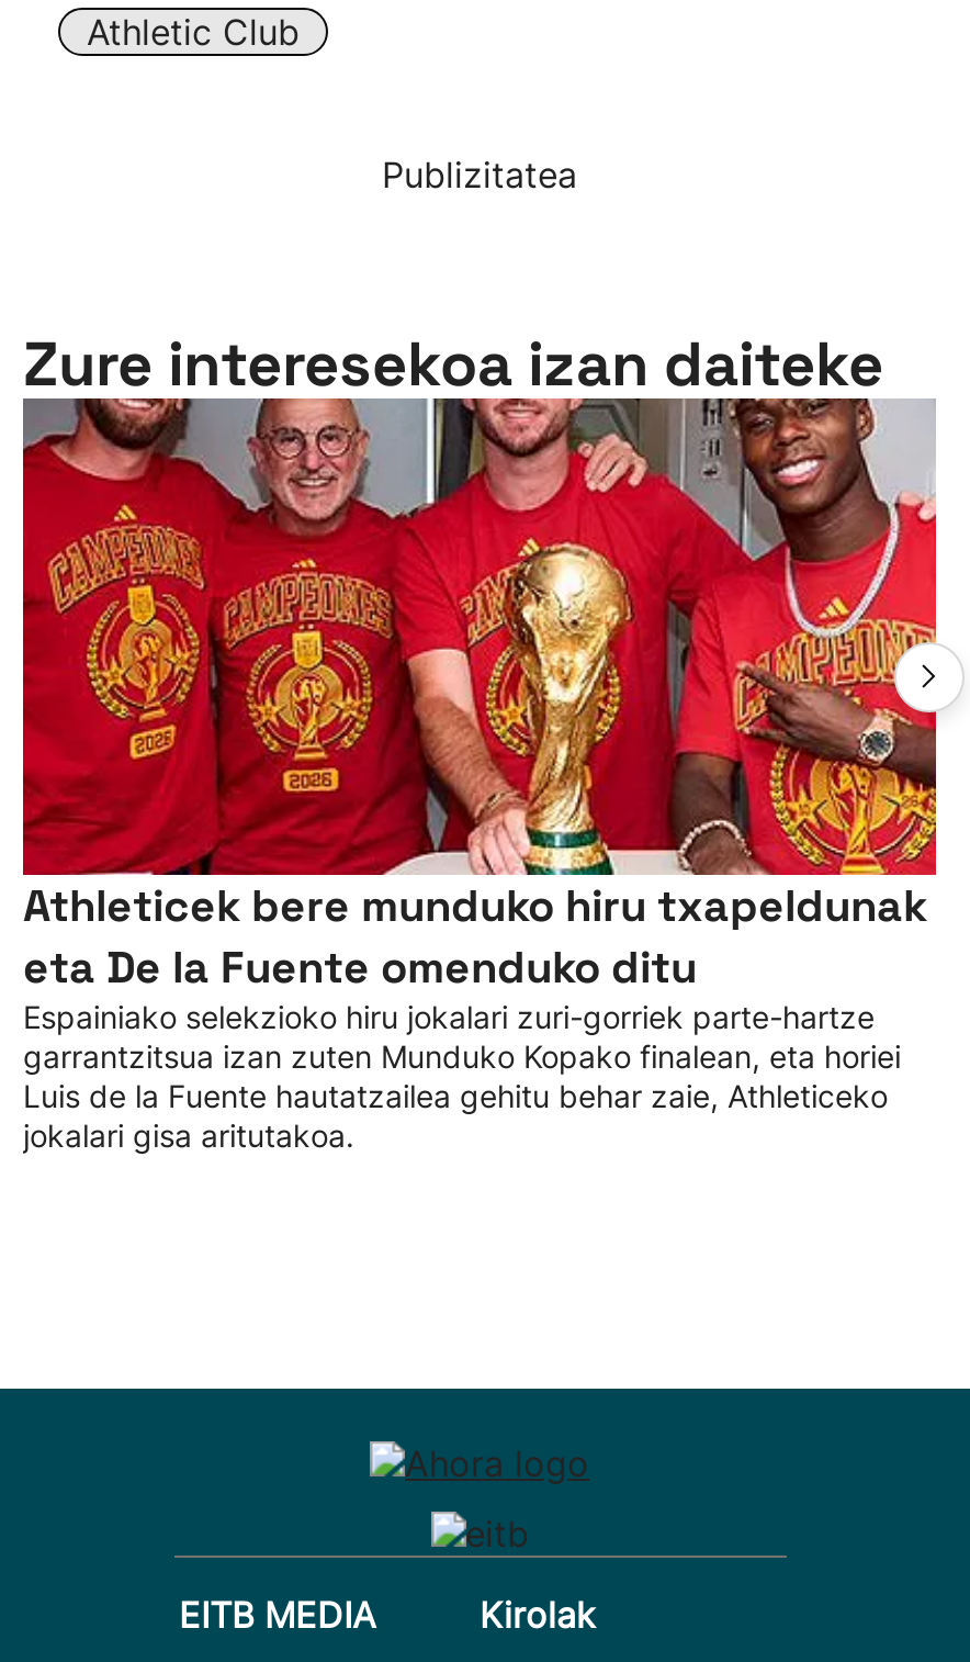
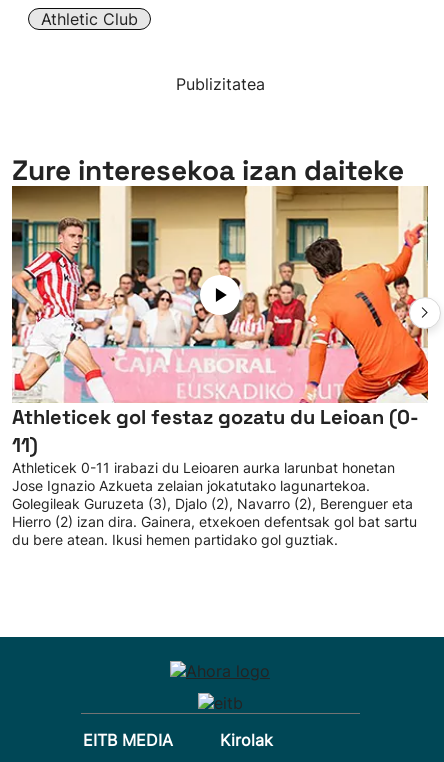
[21,398,938,1154] [image] | Athleticek bere munduko hiru txapeldunak | eta De la Fuente omenduko ditu | Espainiako selekzioko hiru jokalari zuri-gorriek parte-hartze | garrantzitsua izan zuten Munduko Kopako finalean, eta horiei | Luis de la Fuente hautatzailea gehitu behar zaie, Athleticeko | jokalari gisa aritutakoa. -> [11,186,429,548] [image] | Athleticek gol festaz gozatu du Leioan (0- | 11) | Athleticek 0-11 irabazi du Leioaren aurka larunbat honetan | Jose Ignazio Azkueta zelaian jokatutako lagunartekoa. | Golegileak Guruzeta (3), Djalo (2), Navarro (2), Berenguer eta | Hierro (2) izan dira. Gainera, etxekoen defentsak gol bat sartu | du bere atean. Ikusi hemen partidako gol guztiak.

